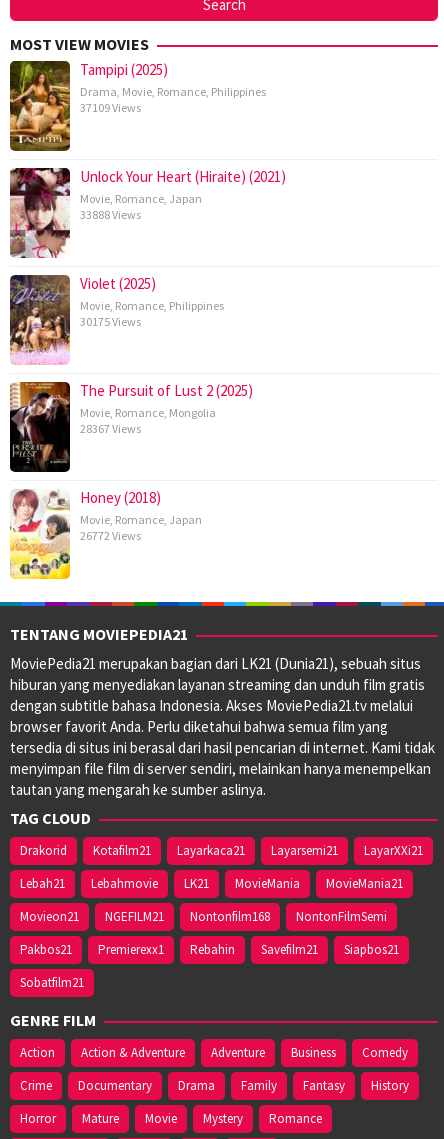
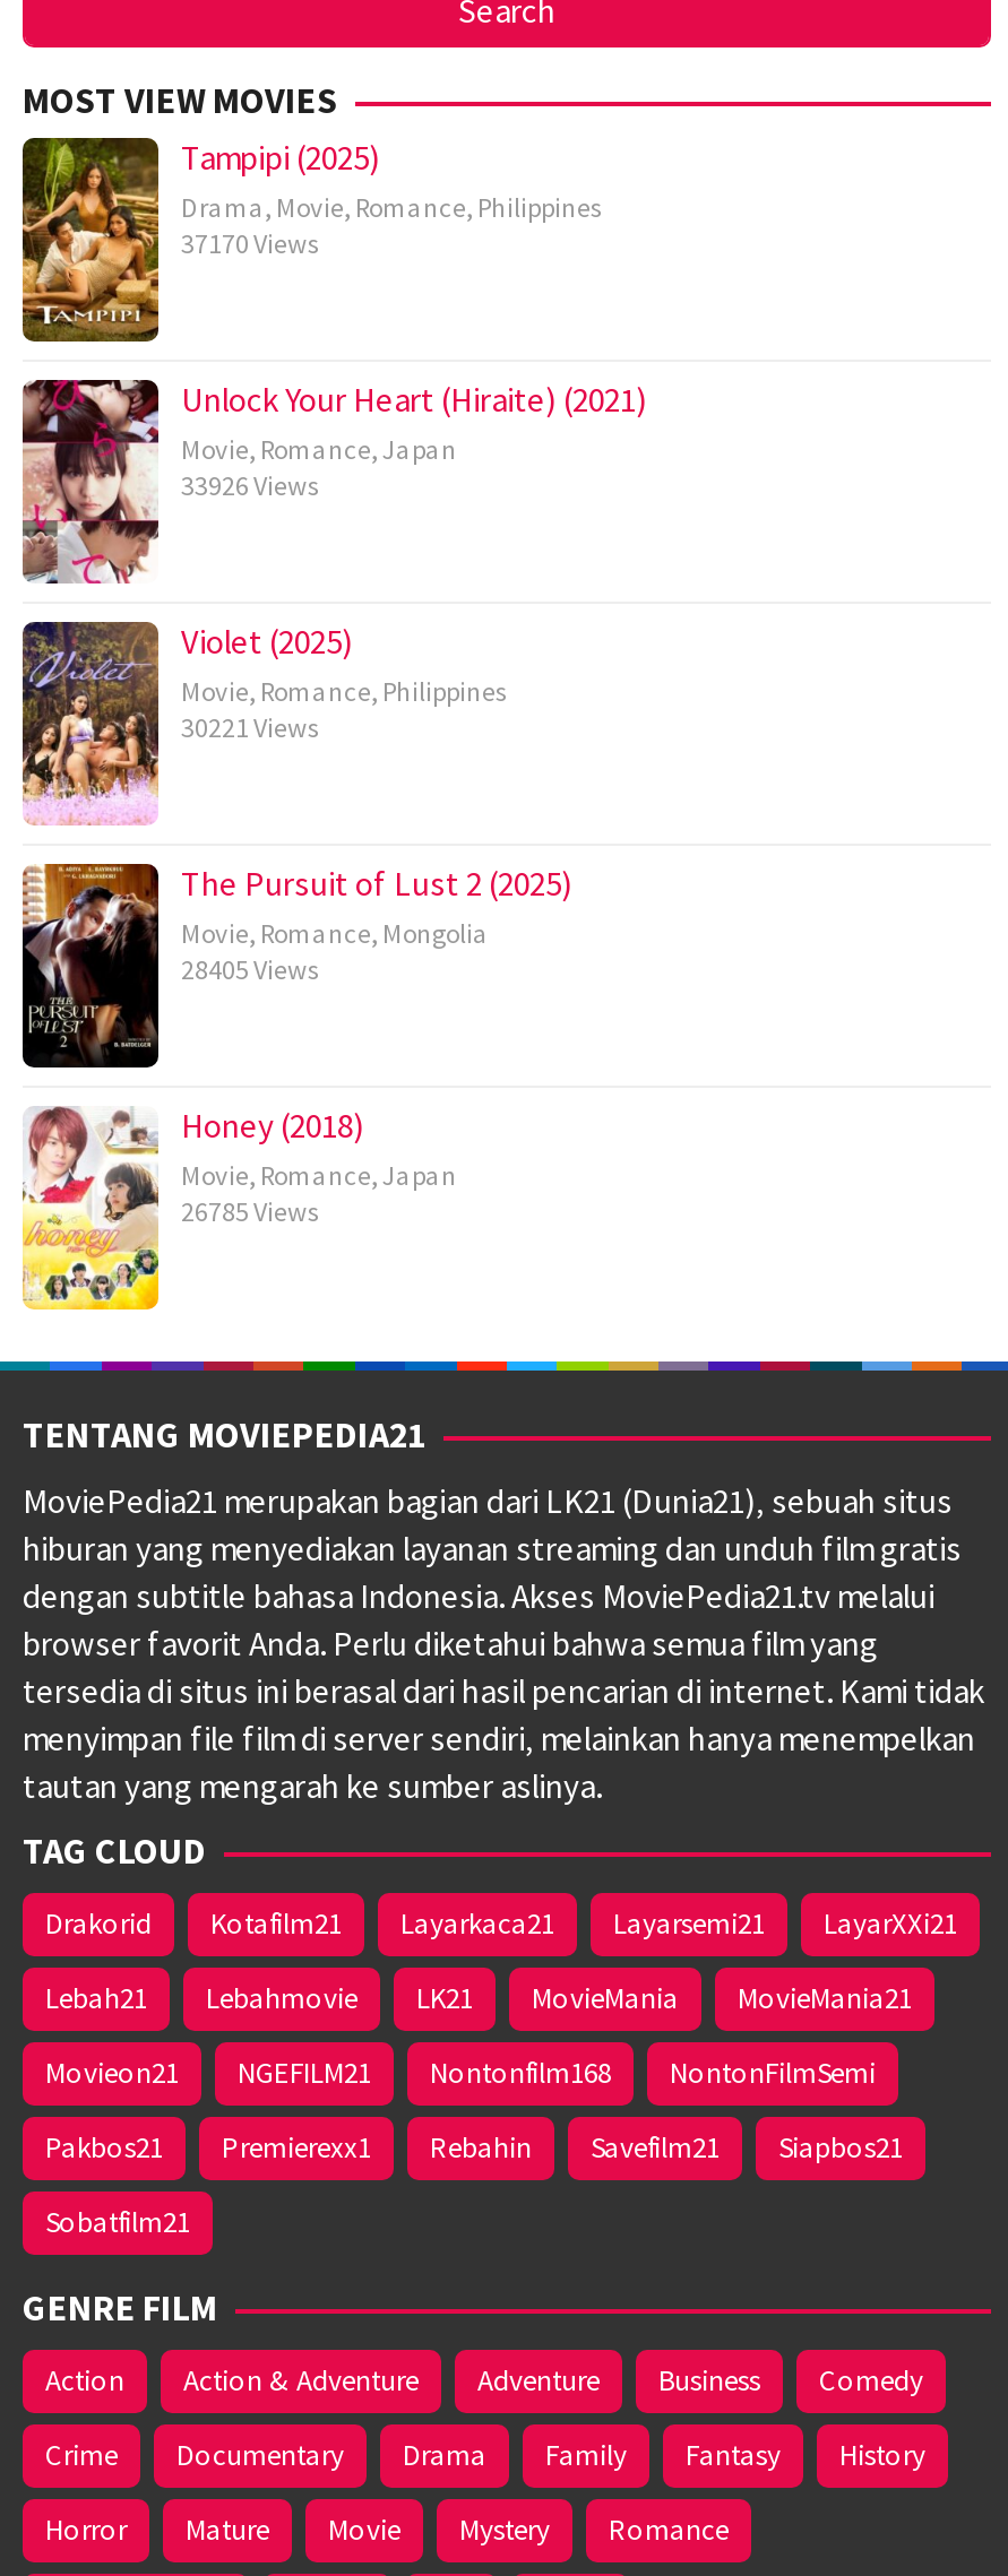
[80,100,141,115] 37109 Views -> [181,227,319,261] 37170 Views
[80,207,141,222] 33888 Views -> [181,469,319,503] 33926 Views
[80,314,141,329] 30175 Views -> [181,711,319,745] 30221 Views
[80,421,141,436] 28367 Views -> [181,953,319,987] 28405 Views
[80,528,141,543] 26772 Views -> [181,1195,319,1229] 26785 Views

